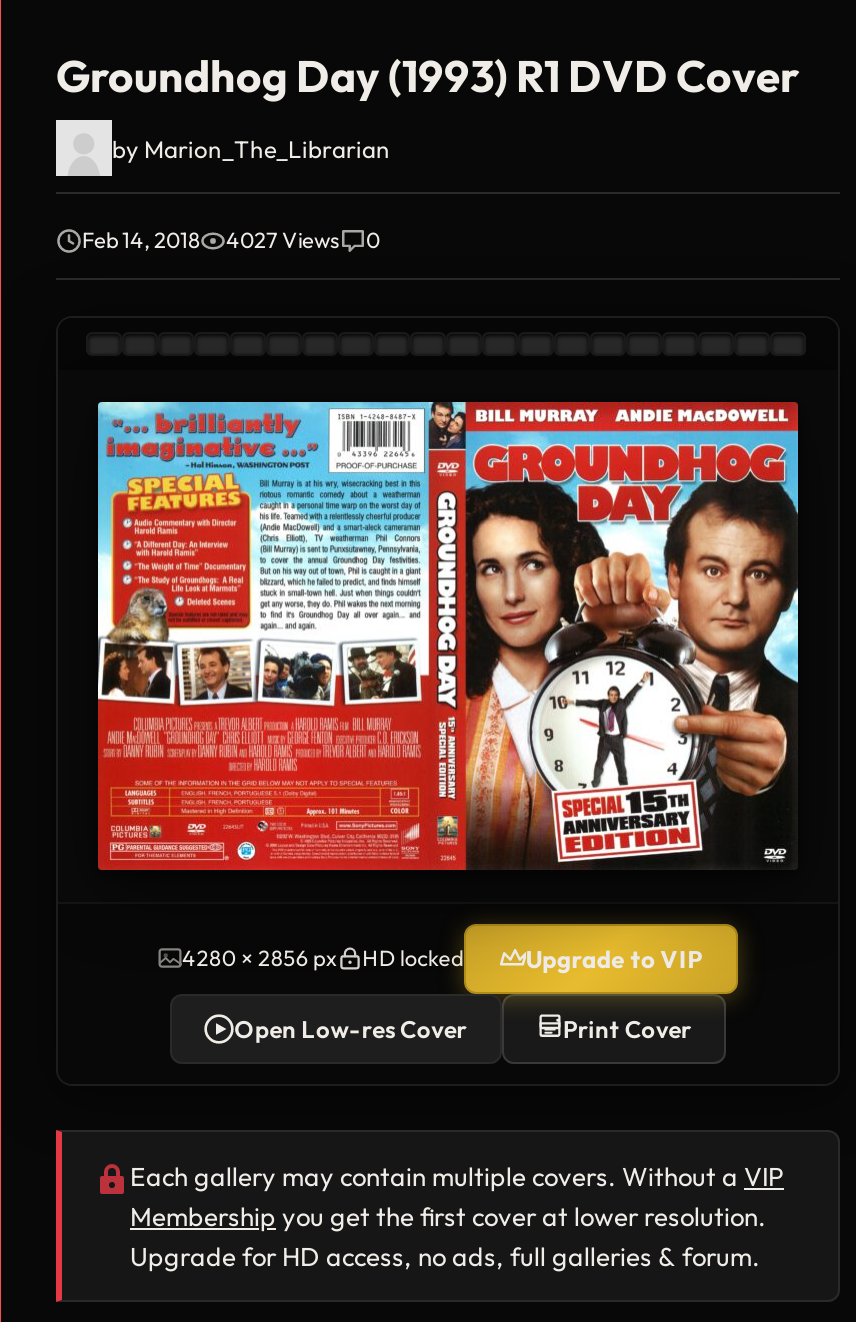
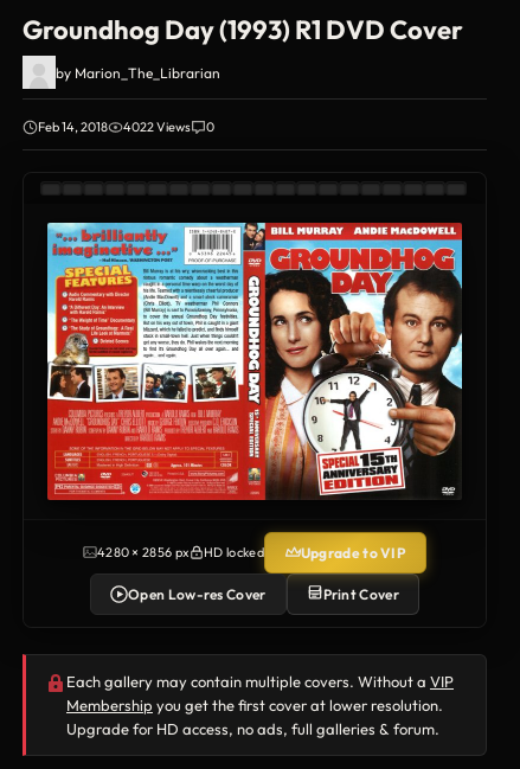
[226,226,340,254] 4027 Views -> [123,118,191,135] 4022 Views

